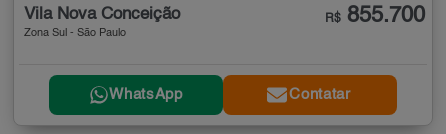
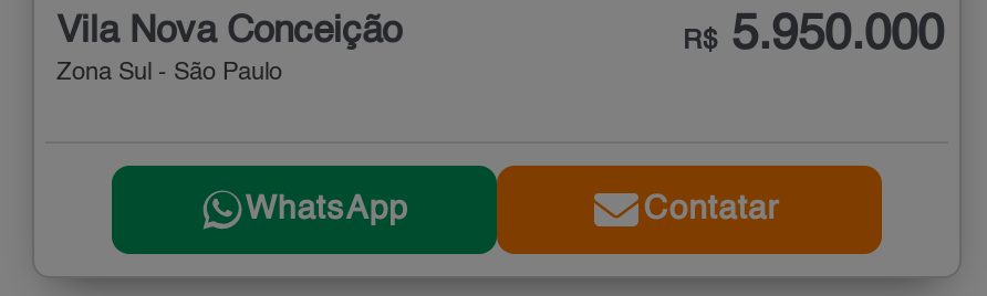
[325,5,425,27] R$855.700 -> [683,10,944,59] R$5.950.000

